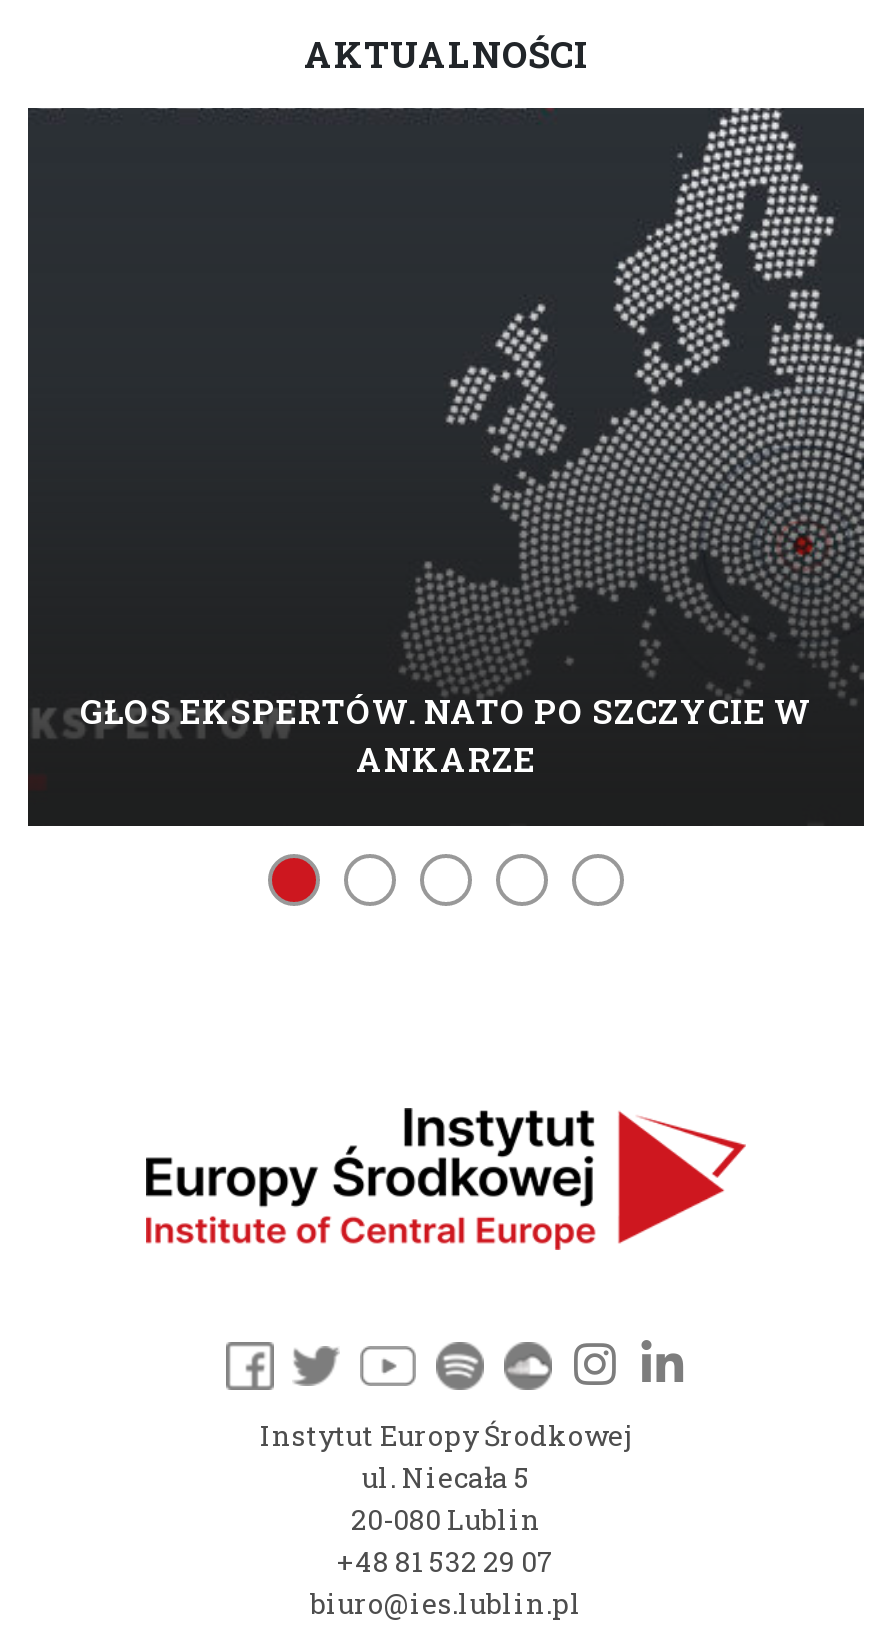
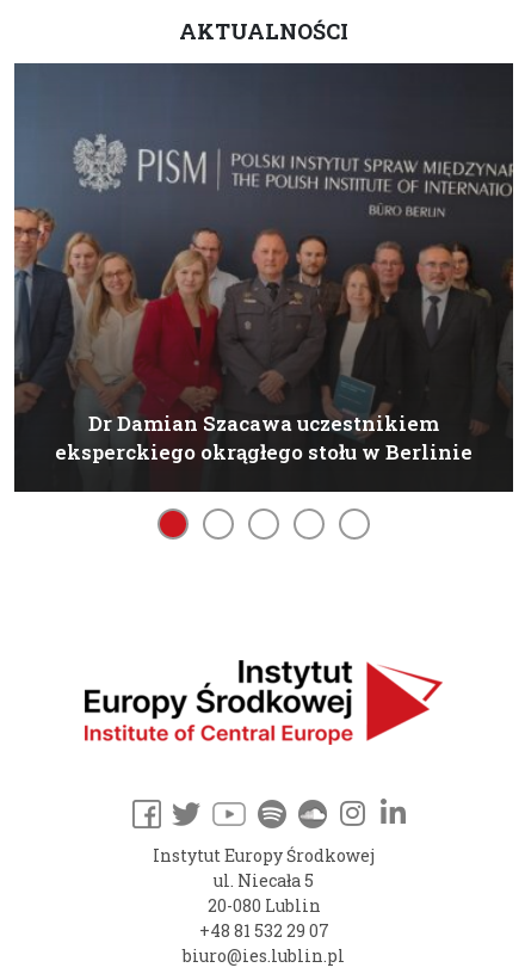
[26,108,866,782] [image] | GŁOS EKSPERTÓW. NATO PO SZCZYCIE W | ANKARZE -> [13,63,513,466] [image] | Dr Damian Szacawa uczestnikiem | eksperckiego okrągłego stołu w Berlinie

